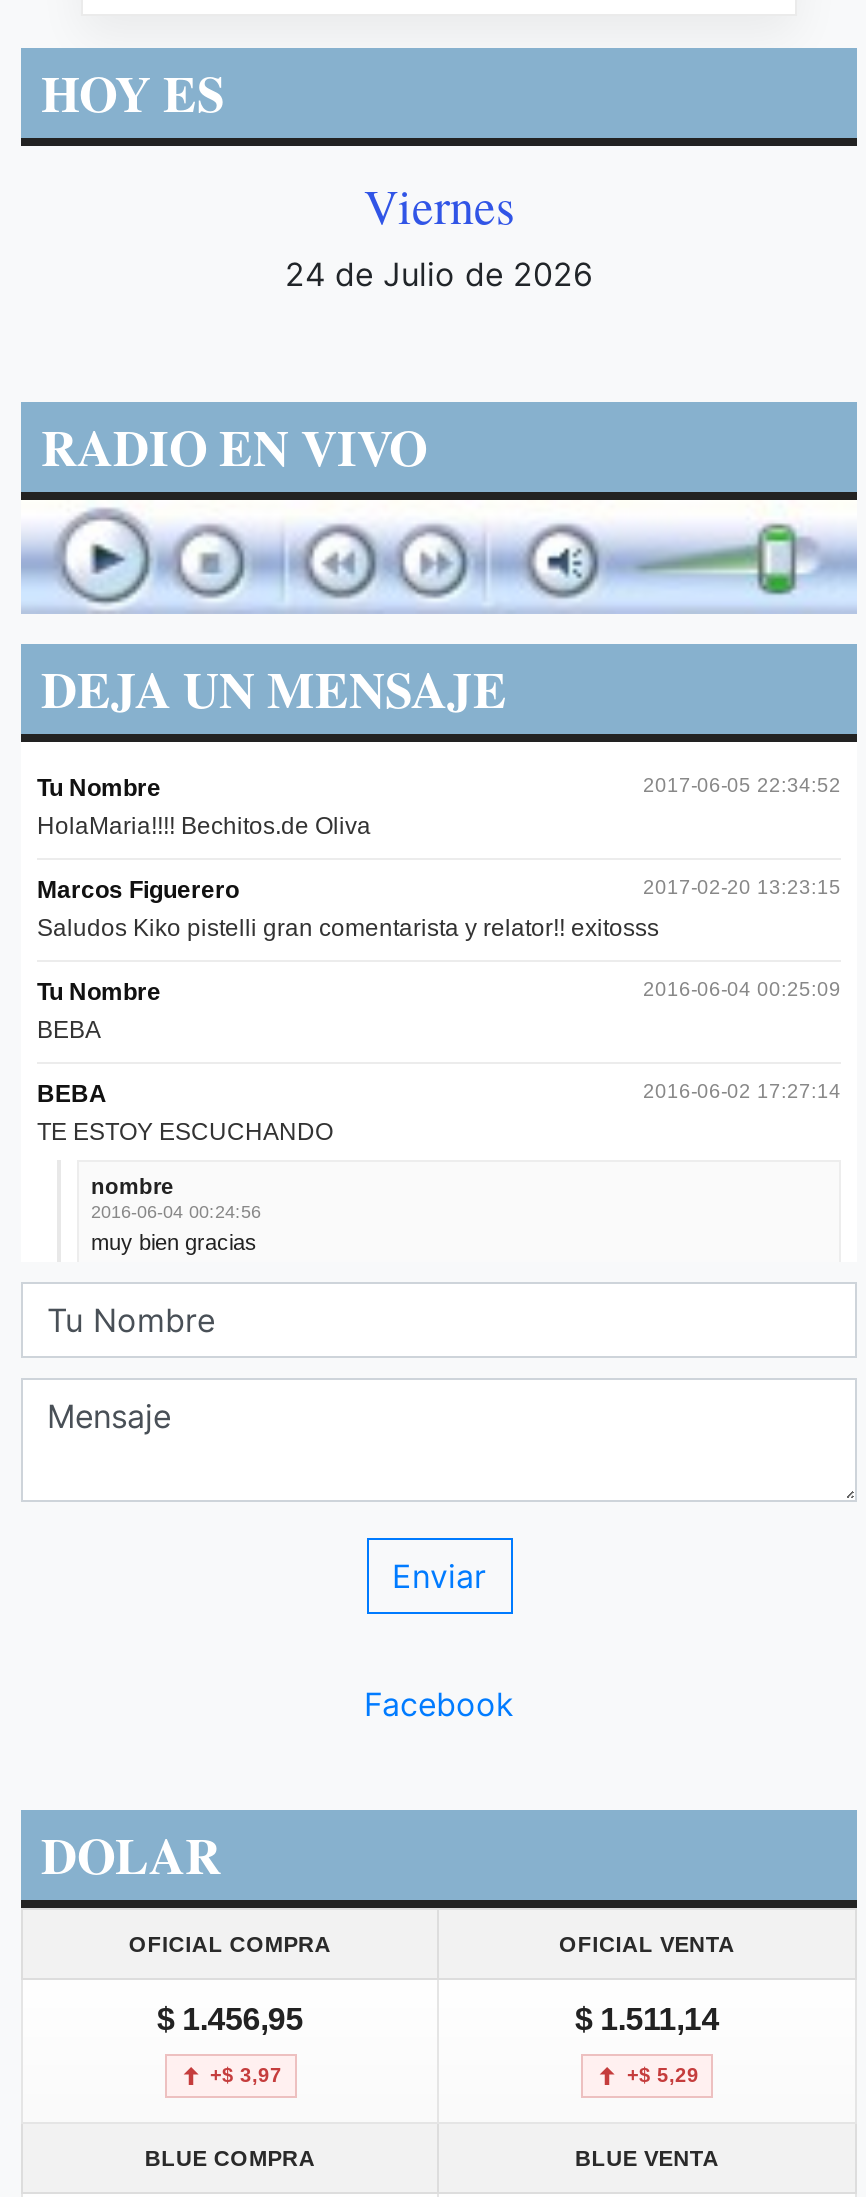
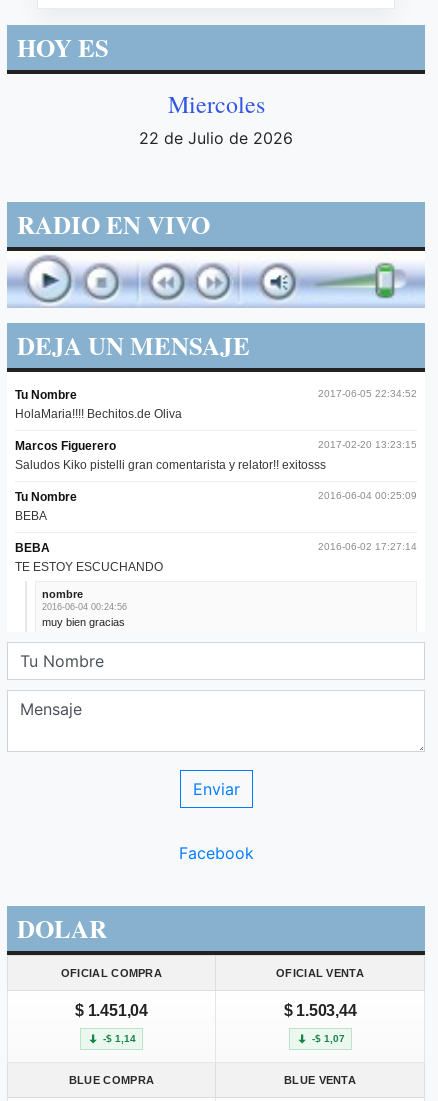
[285,173,593,293] Viernes | 24 de Julio de 2026 -> [139,88,293,148] Miercoles | 22 de Julio de 2026
[157,2002,303,2036] $ 1.456,95 -> [75,1002,148,1019] $ 1.451,04
[575,2002,719,2036] $ 1.511,14 -> [283,1002,356,1019] $ 1.503,44
[210,2064,282,2086] +$ 3,97 -> [103,1033,136,1044] -$ 1,14
[627,2064,699,2086] +$ 5,29 -> [311,1033,344,1044] -$ 1,07

